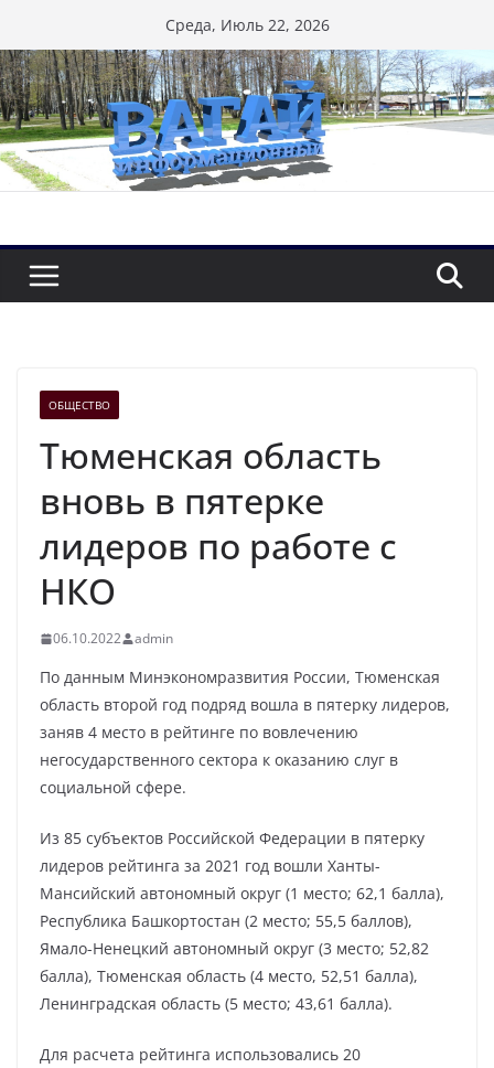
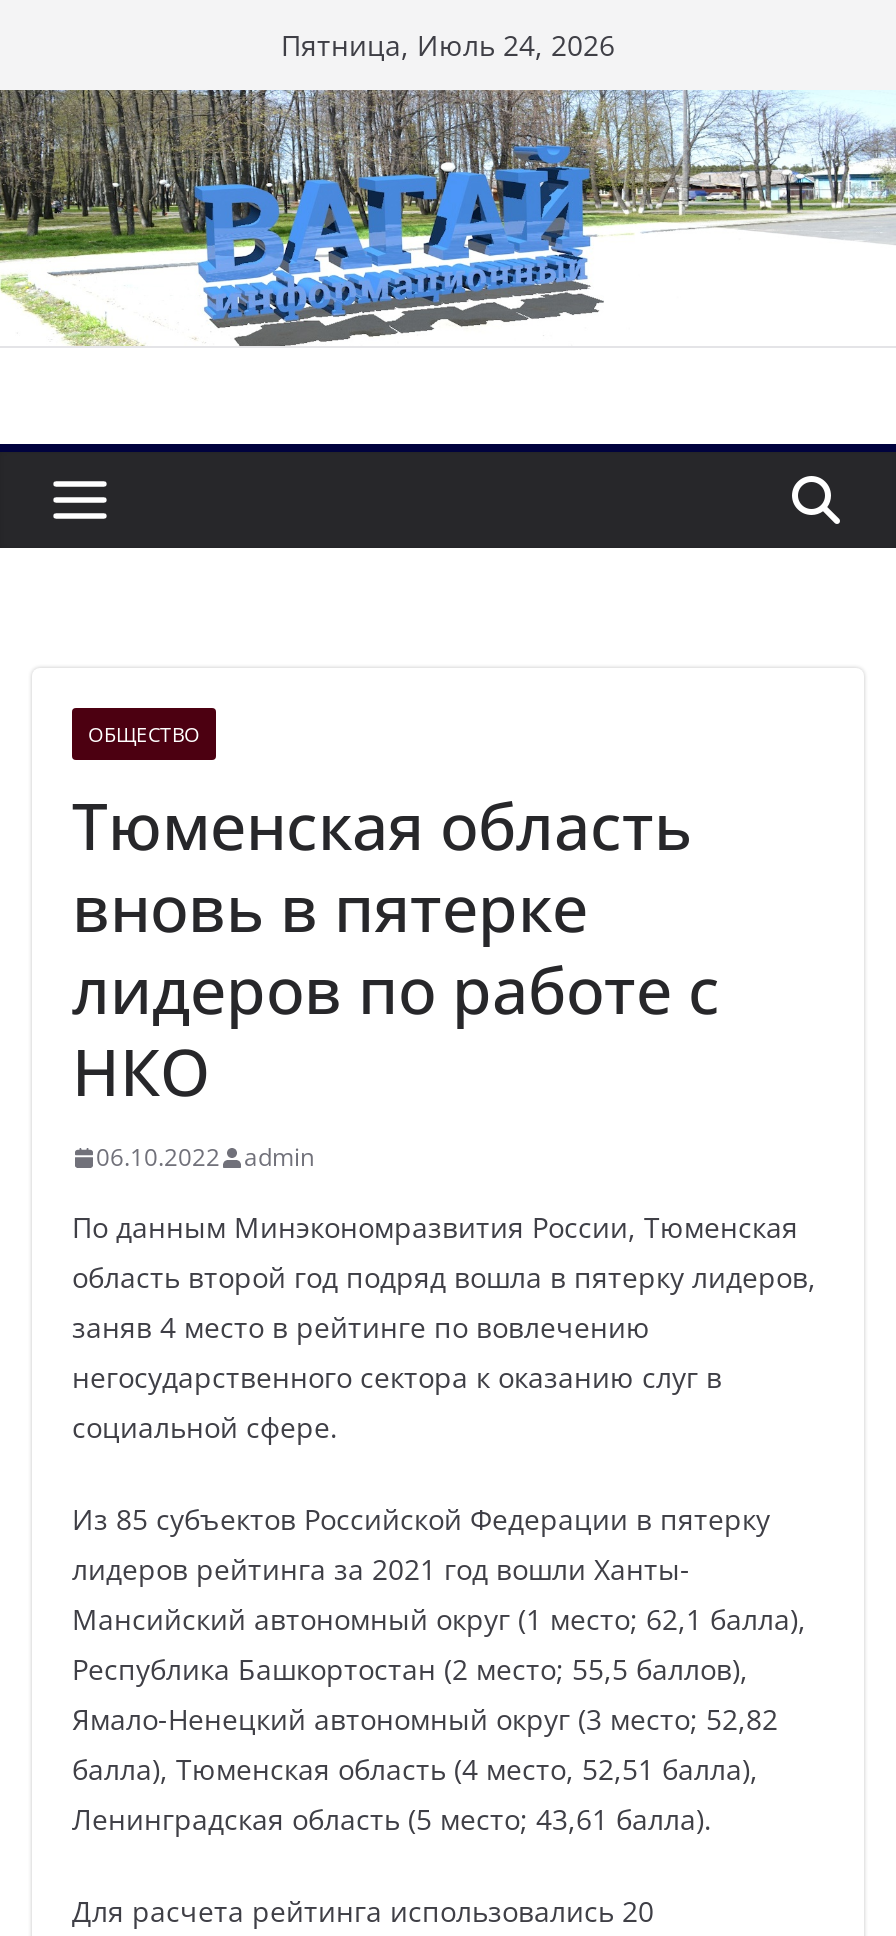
[165,14,329,35] Среда, Июль 22, 2026 -> [281,26,615,64] Пятница, Июль 24, 2026

